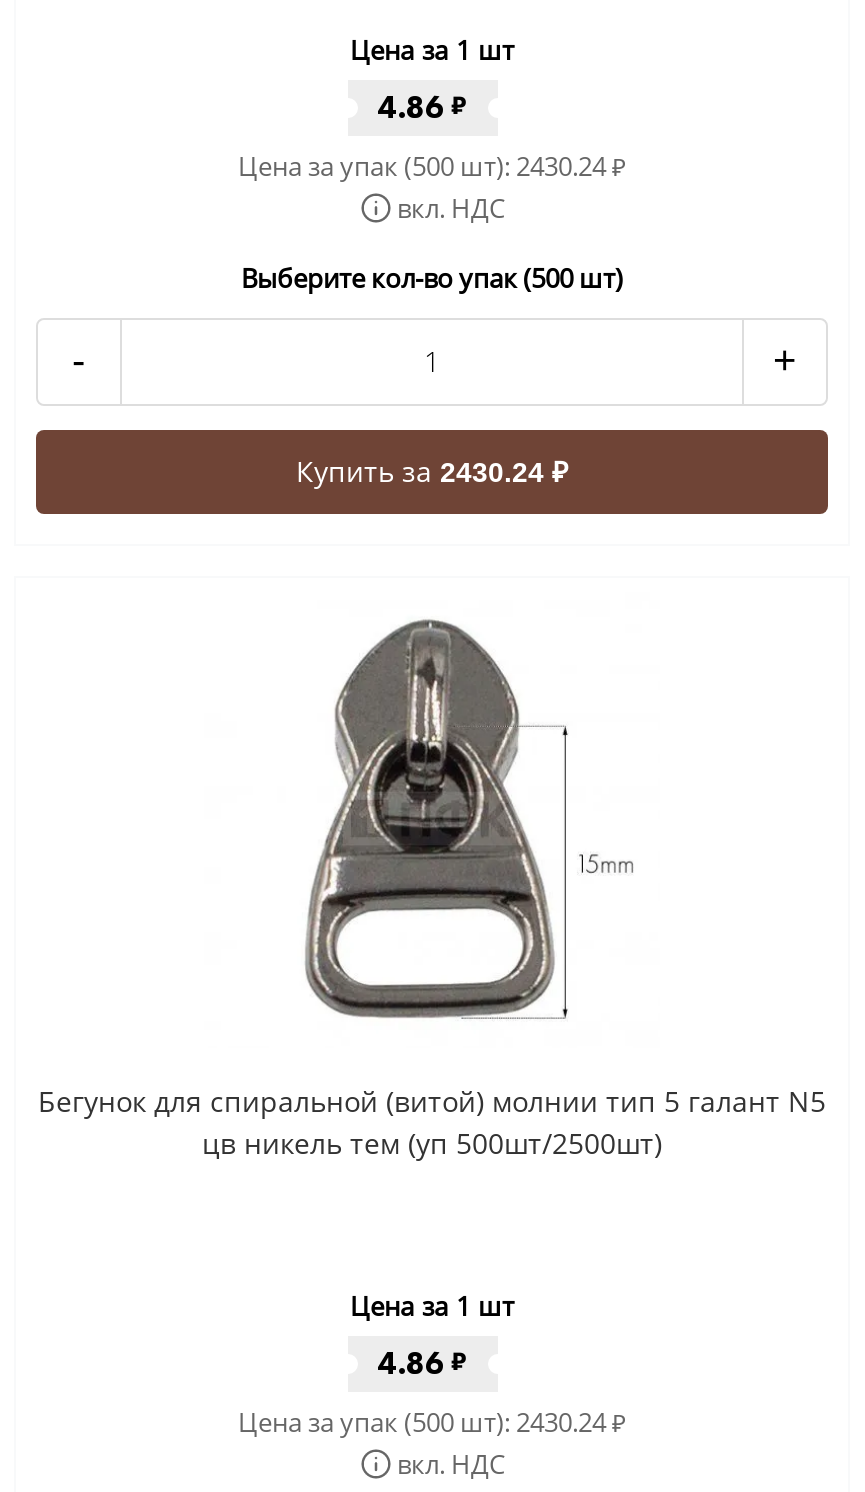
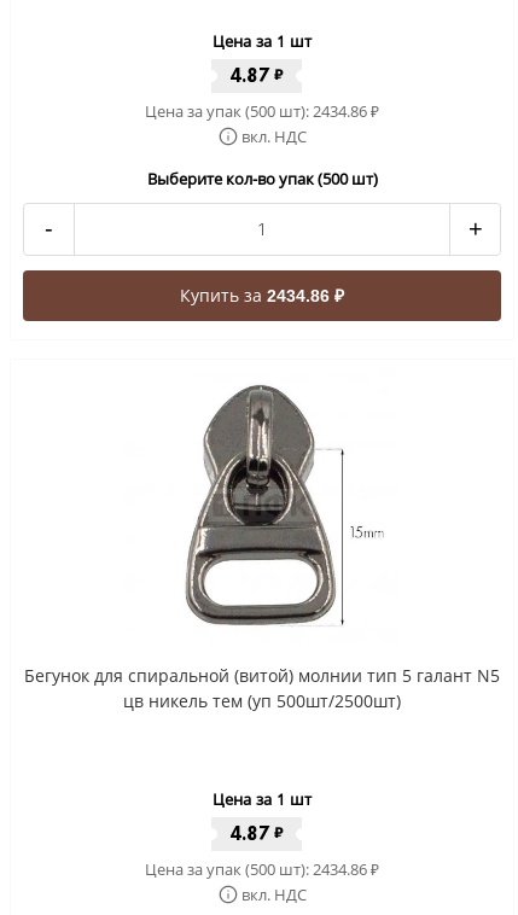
[377,85,467,127] 4.86 ₽ -> [229,62,283,88] 4.87 ₽
[238,147,626,183] Цена за упак (500 шт): 2430.24₽ -> [145,100,379,121] Цена за упак (500 шт): 2434.86₽
[296,451,568,489] Купить за 2430.24 ₽ -> [180,283,344,306] Купить за 2434.86 ₽
[377,1341,467,1383] 4.86 ₽ -> [229,820,283,846] 4.87 ₽
[238,1403,626,1439] Цена за упак (500 шт): 2430.24₽ -> [145,858,379,879] Цена за упак (500 шт): 2434.86₽

